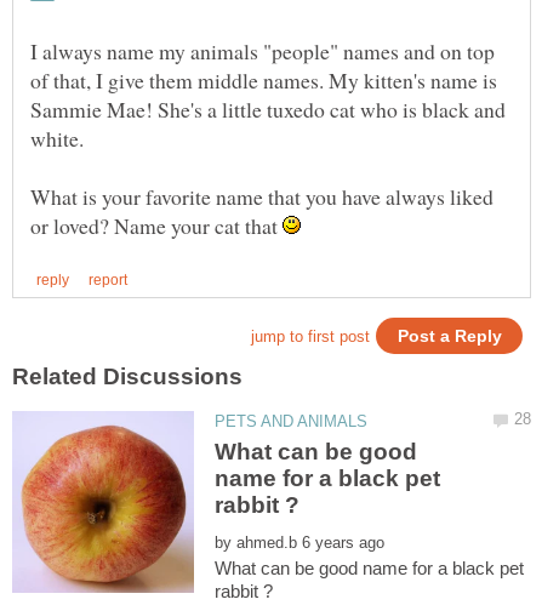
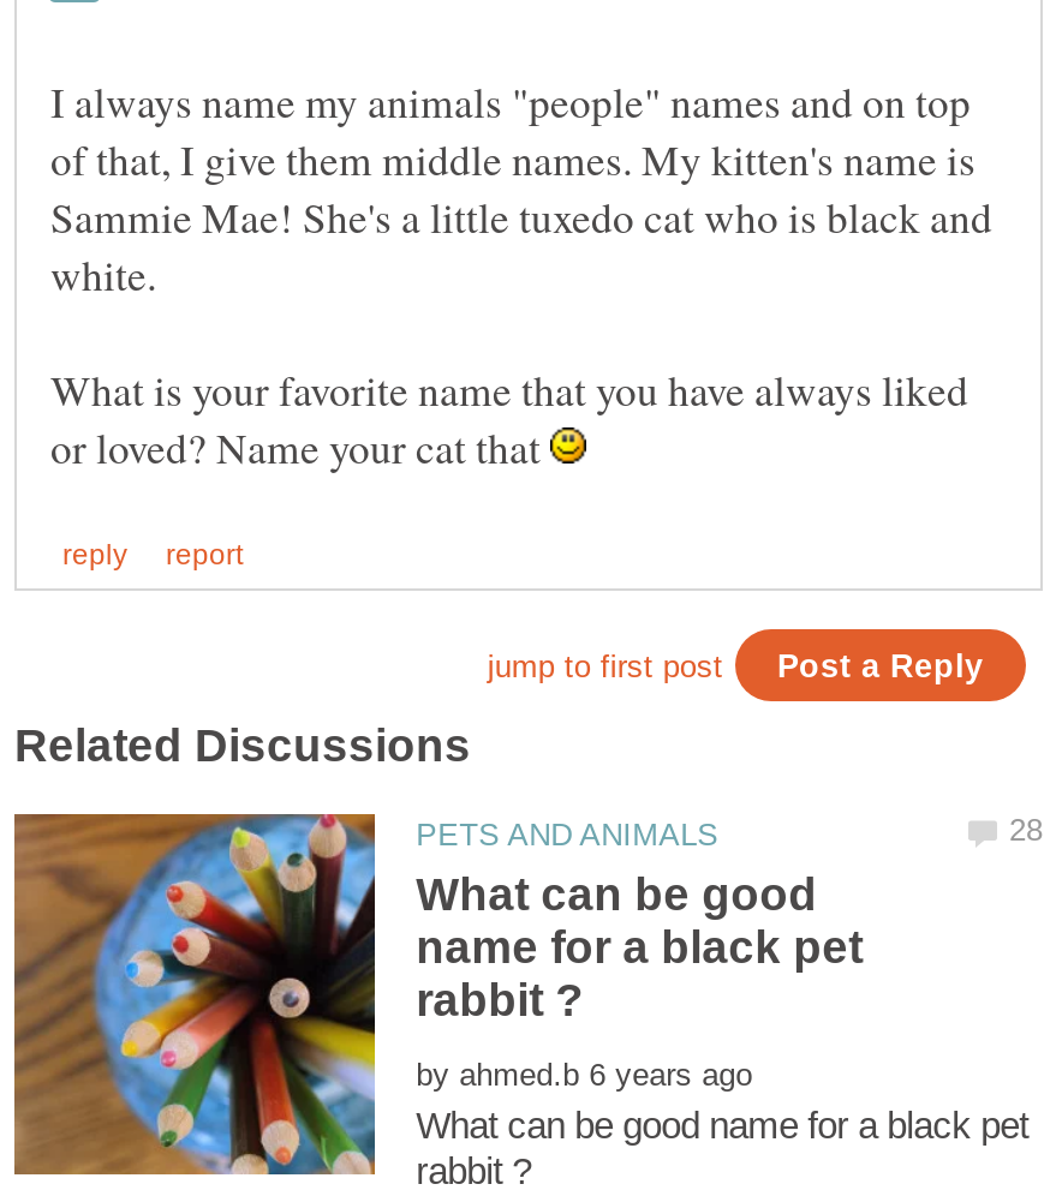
[12,411,195,594] [image] -> [12,812,377,1177] [image]

